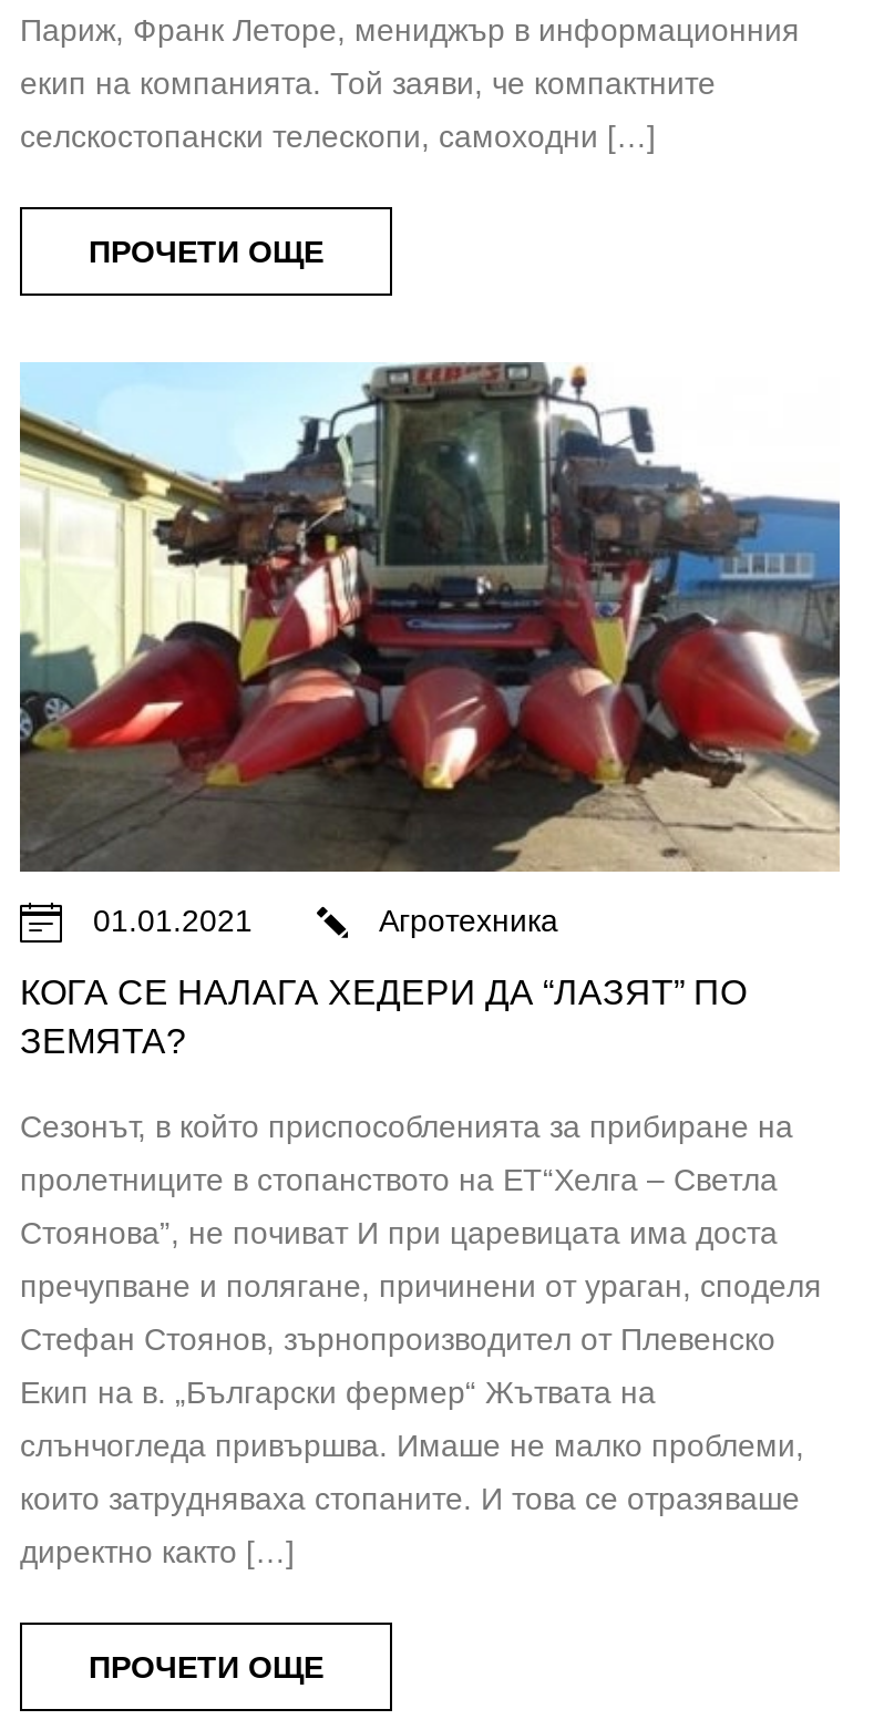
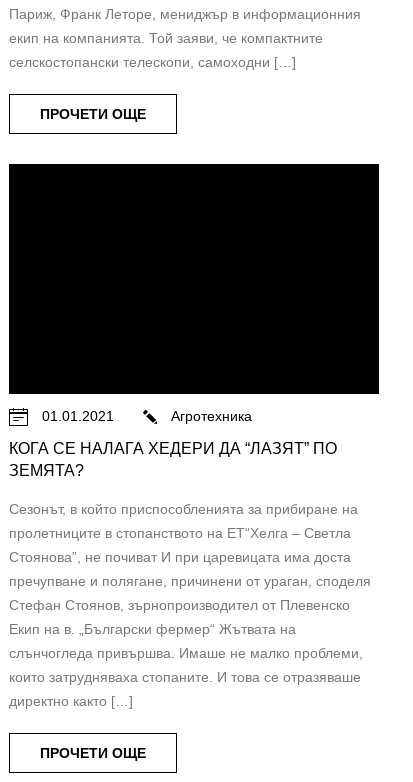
[18,360,842,874] [image] -> none

